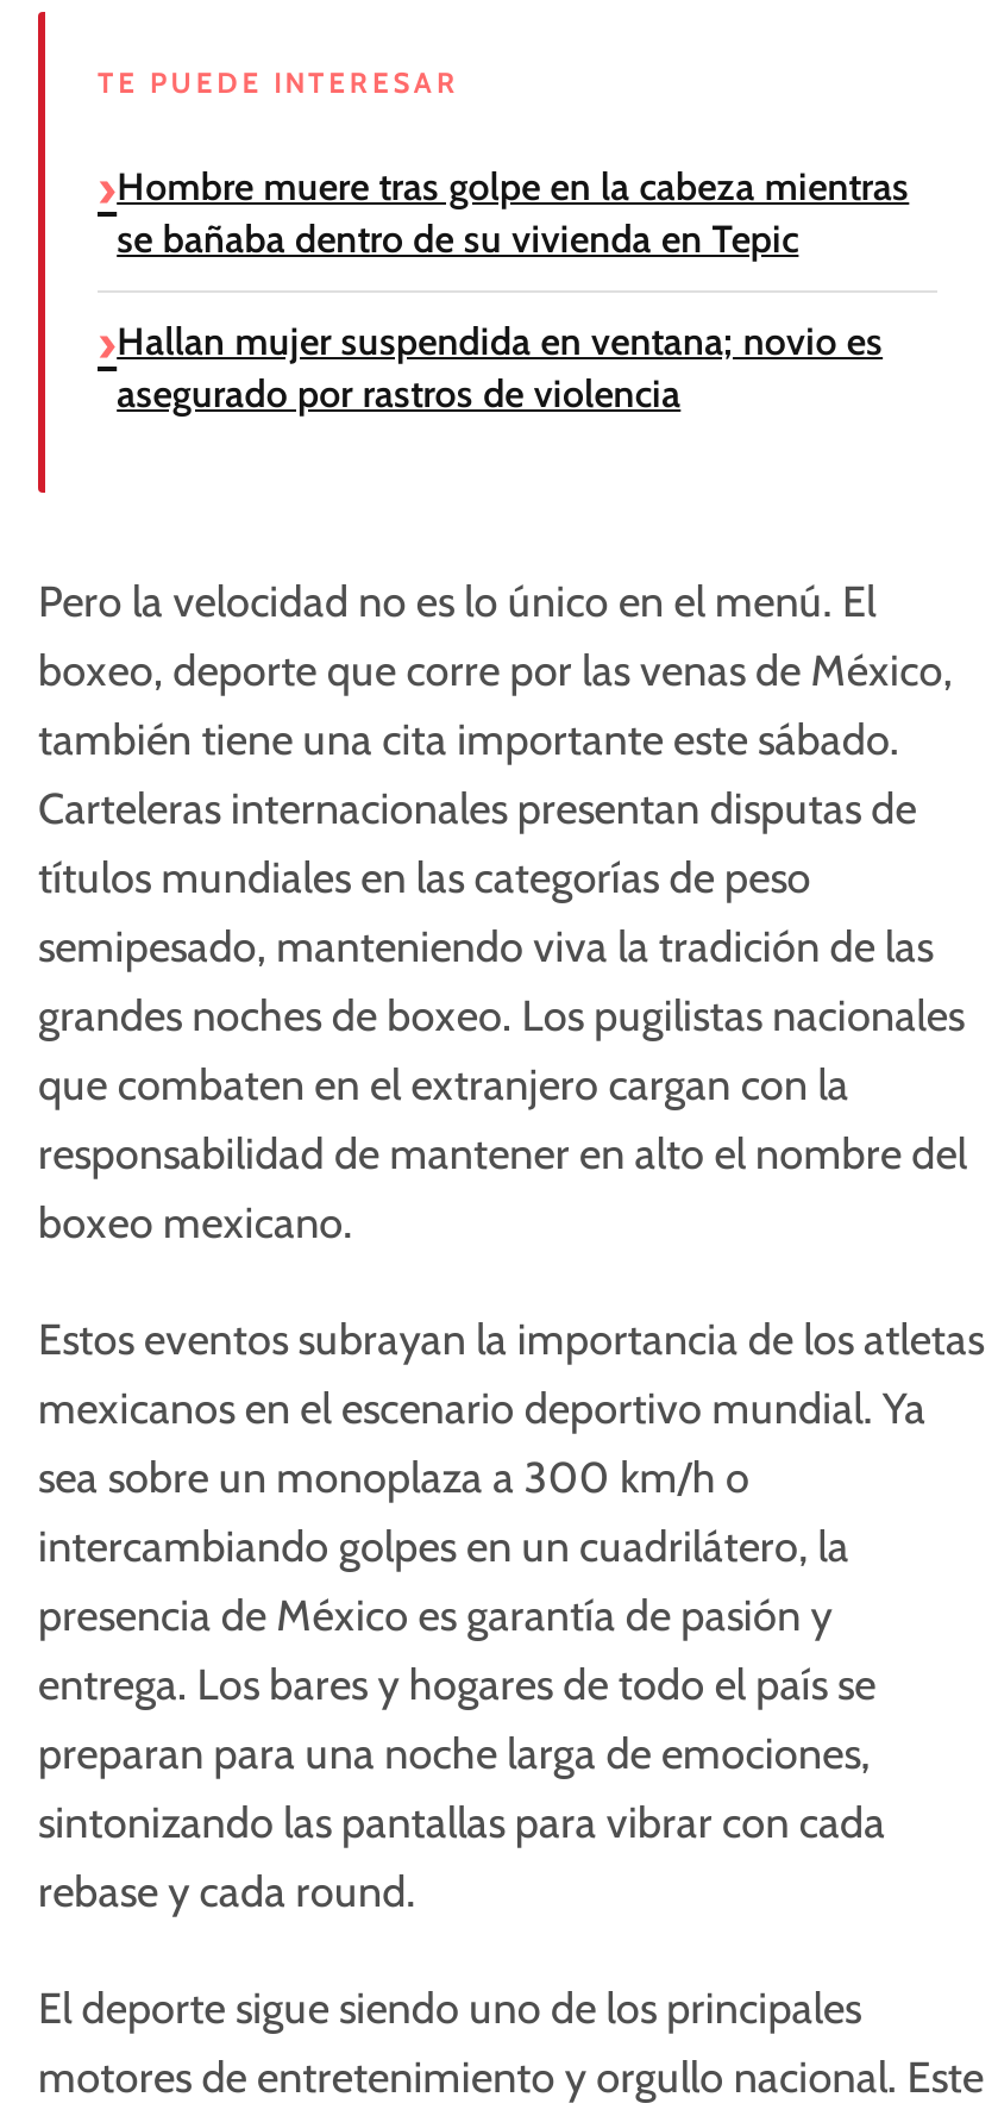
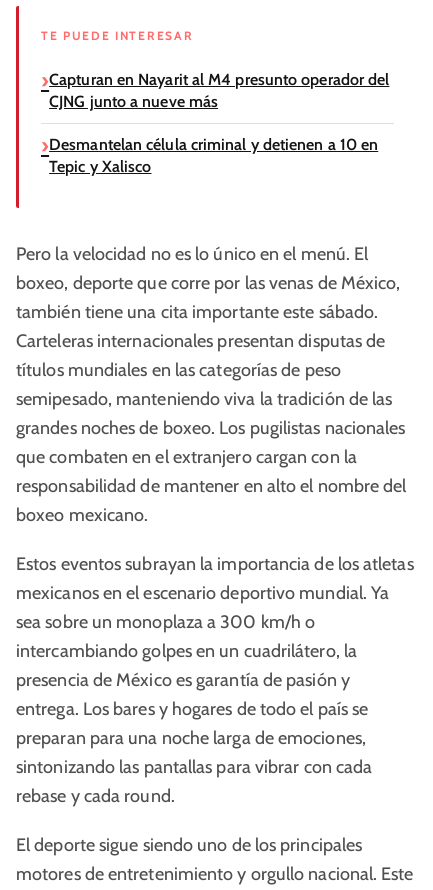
[117,164,909,262] Hombre muere tras golpe en la cabeza mientras | se bañaba dentro de su vivienda en Tepic -> [49,70,389,111] Capturan en Nayarit al M4 presunto operador del | CJNG junto a nueve más
[117,319,883,417] Hallan mujer suspendida en ventana; novio es | asegurado por rastros de violencia -> [49,135,378,176] Desmantelan célula criminal y detienen a 10 en | Tepic y Xalisco

